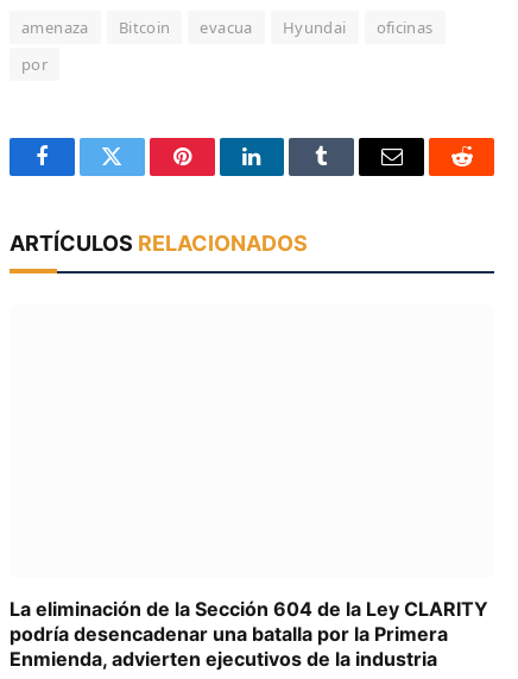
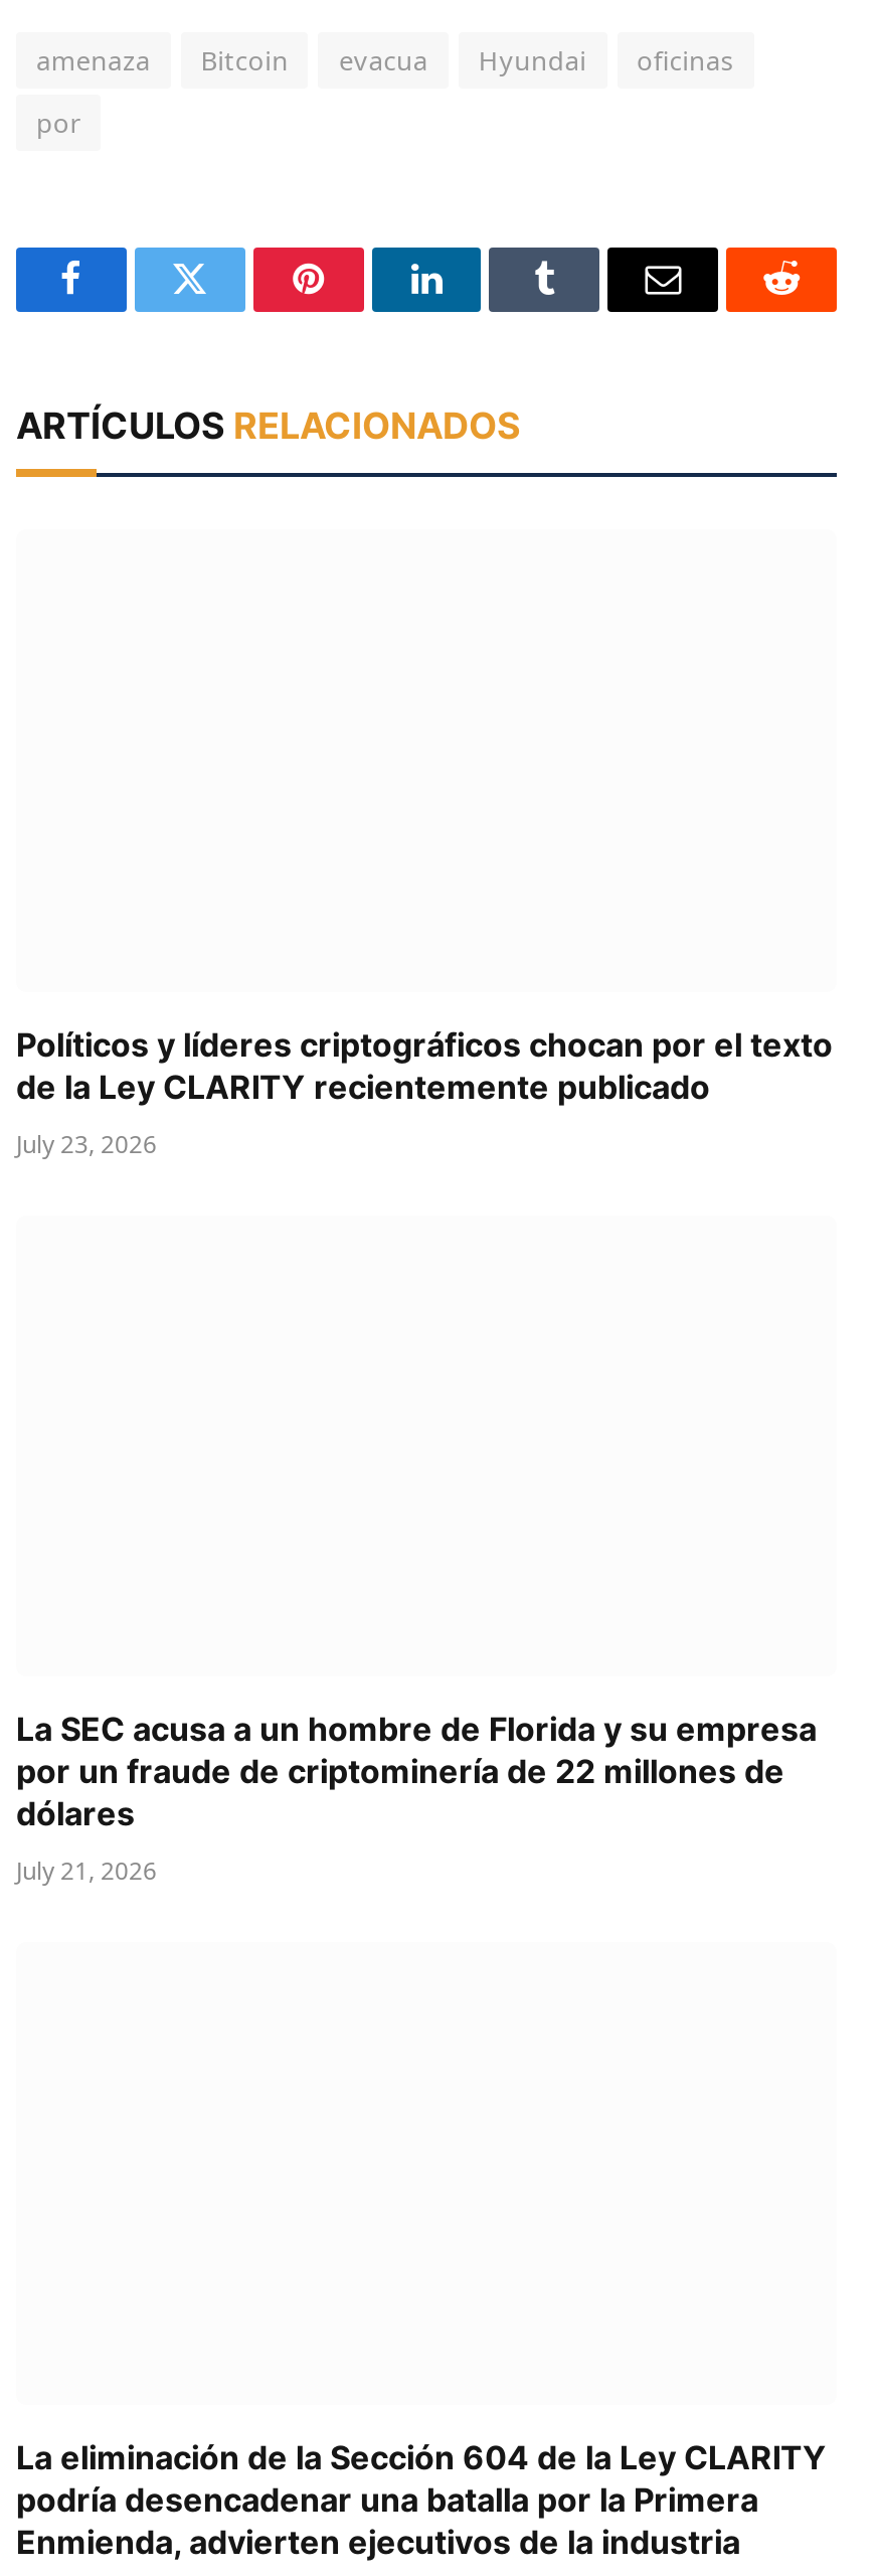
none -> [16,1024,833,1161] Políticos y líderes criptográficos chocan por el texto | de la Ley CLARITY recientemente publicado | July 23, 2026
none -> [16,1709,817,1888] La SEC acusa a un hombre de Florida y su empresa | por un fraude de criptominería de 22 millones de | dólares | July 21, 2026

